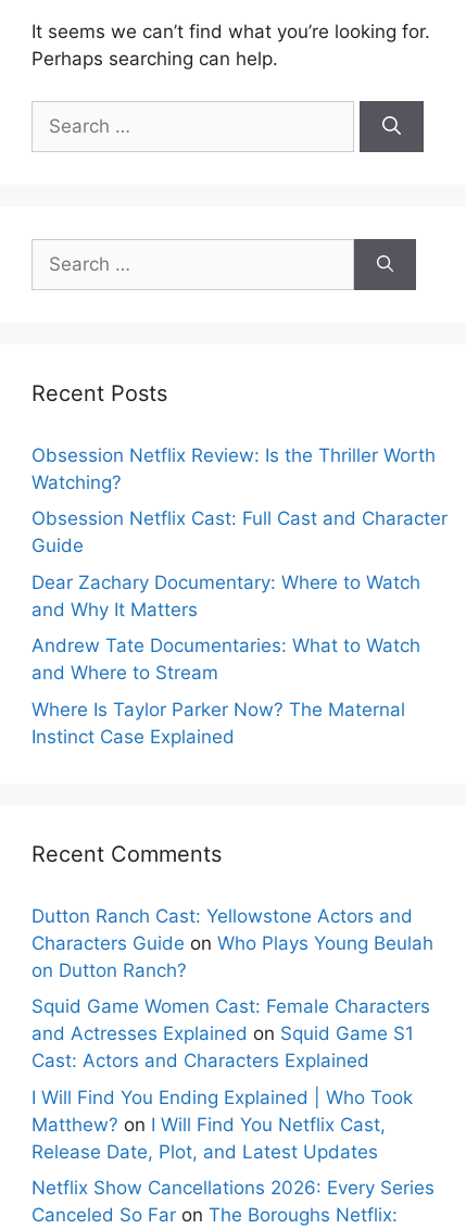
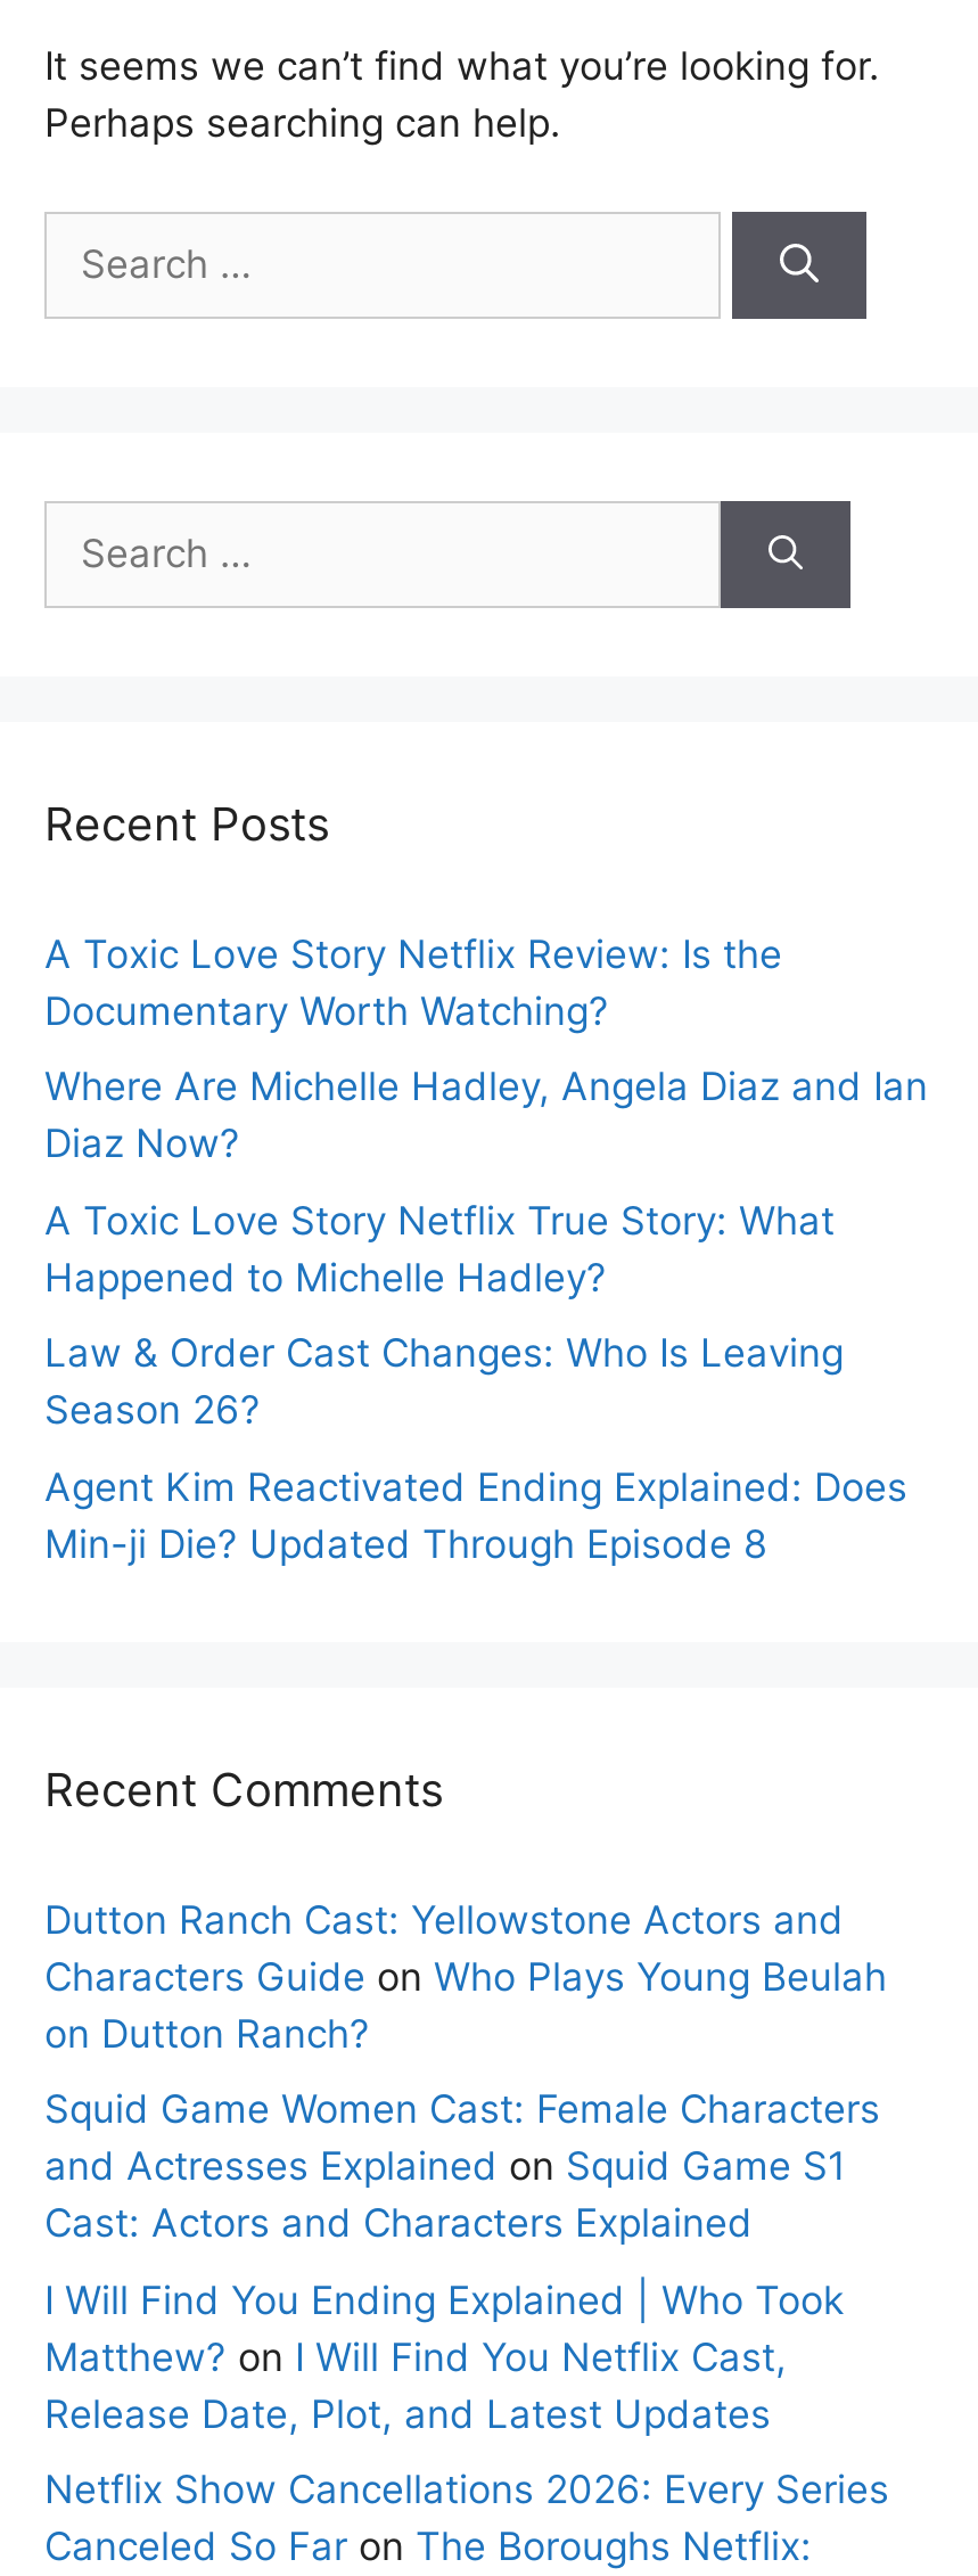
[32,444,436,493] Obsession Netflix Review: Is the Thriller Worth | Watching? -> [44,930,782,1033] A Toxic Love Story Netflix Review: Is the | Documentary Worth Watching?
[32,507,448,556] Obsession Netflix Cast: Full Cast and Character | Guide -> [44,1064,928,1166] Where Are Michelle Hadley, Angela Diaz and Ian | Diaz Now?
[32,571,420,620] Dear Zachary Documentary: Where to Watch | and Why It Matters -> [44,1197,835,1299] A Toxic Love Story Netflix True Story: What | Happened to Michelle Hadley?
[32,635,420,684] Andrew Tate Documentaries: What to Watch | and Where to Stream -> [44,1330,844,1433] Law & Order Cast Changes: Who Is Leaving | Season 26?
[32,698,405,747] Where Is Taylor Parker Now? The Maternal | Instinct Case Explained -> [44,1463,907,1566] Agent Kim Reactivated Ending Explained: Does | Min-ji Die? Updated Through Episode 8

